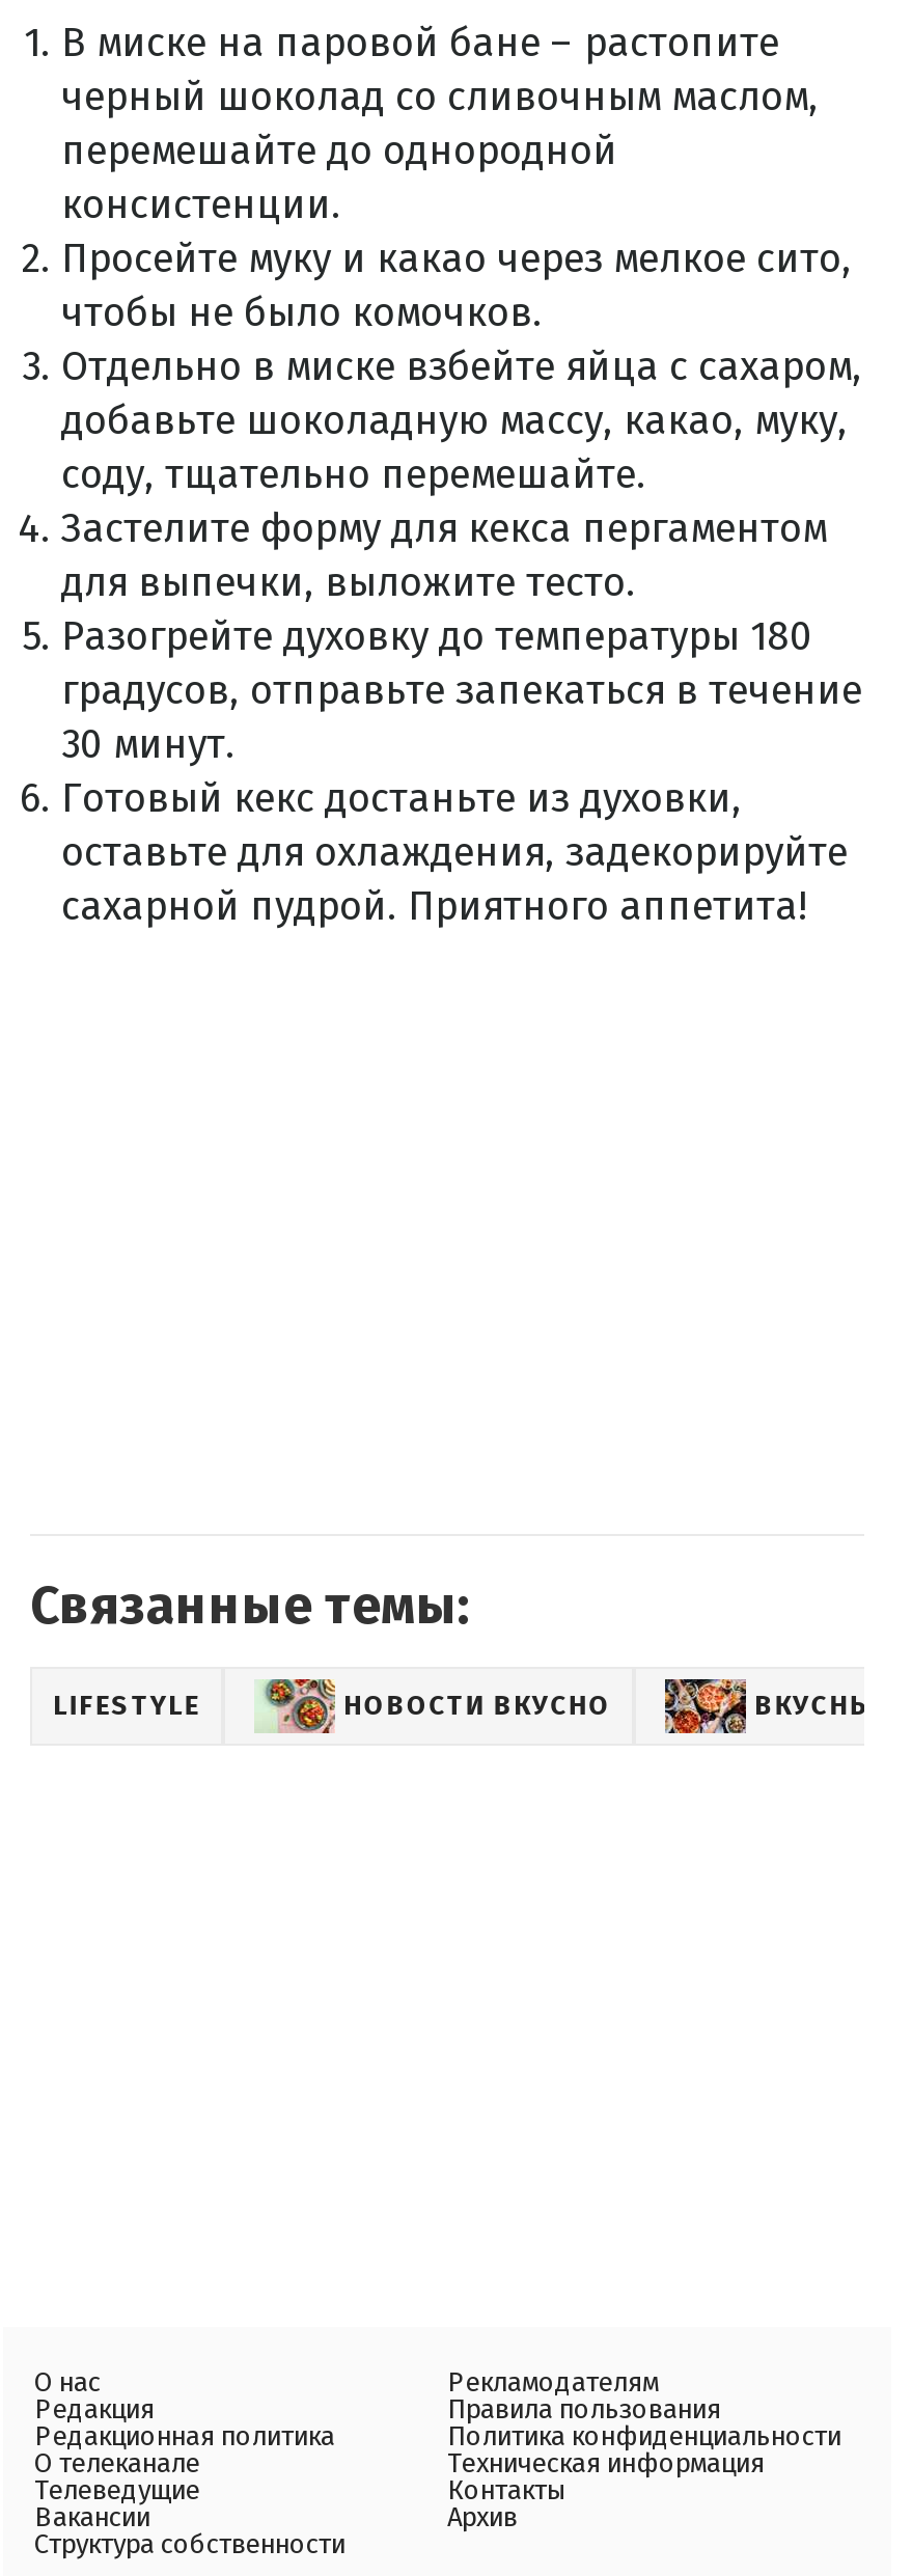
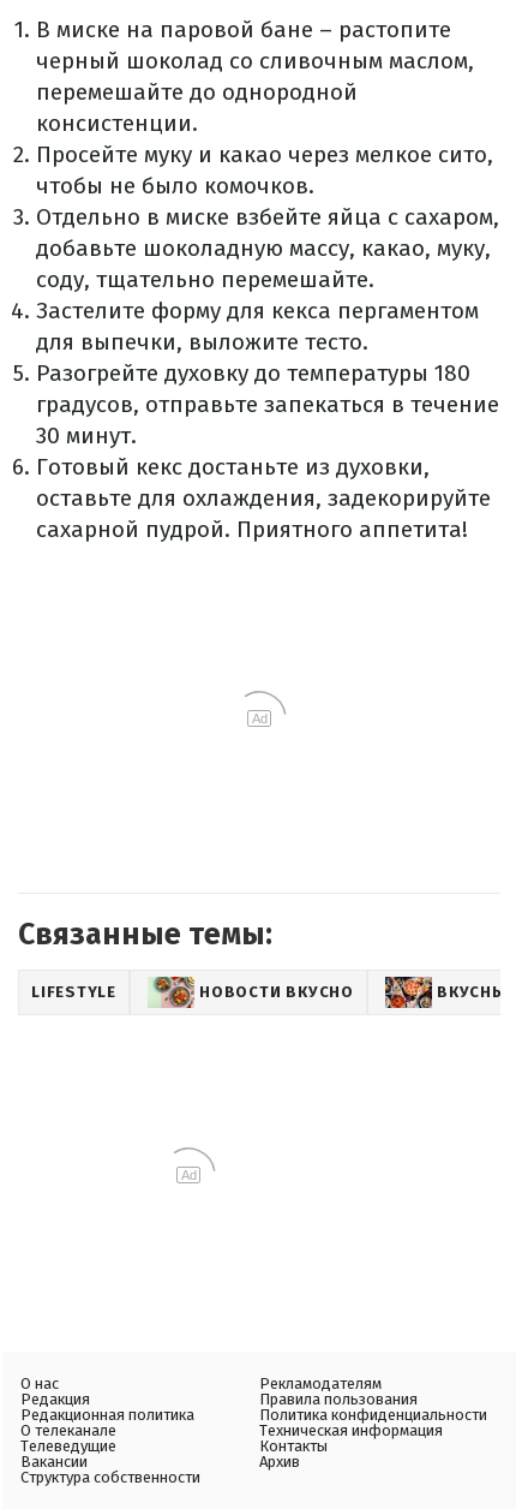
none -> [251,711,267,726] Ad
none -> [181,1168,196,1182] Ad

